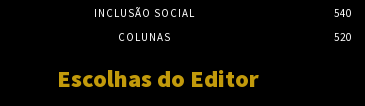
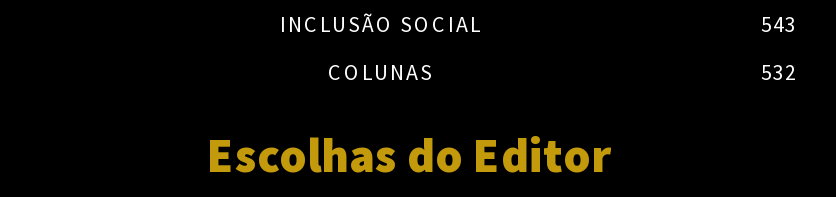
[334,6,352,20] 540 -> [761,10,797,38] 543
[334,30,352,44] 520 -> [761,58,797,86] 532

